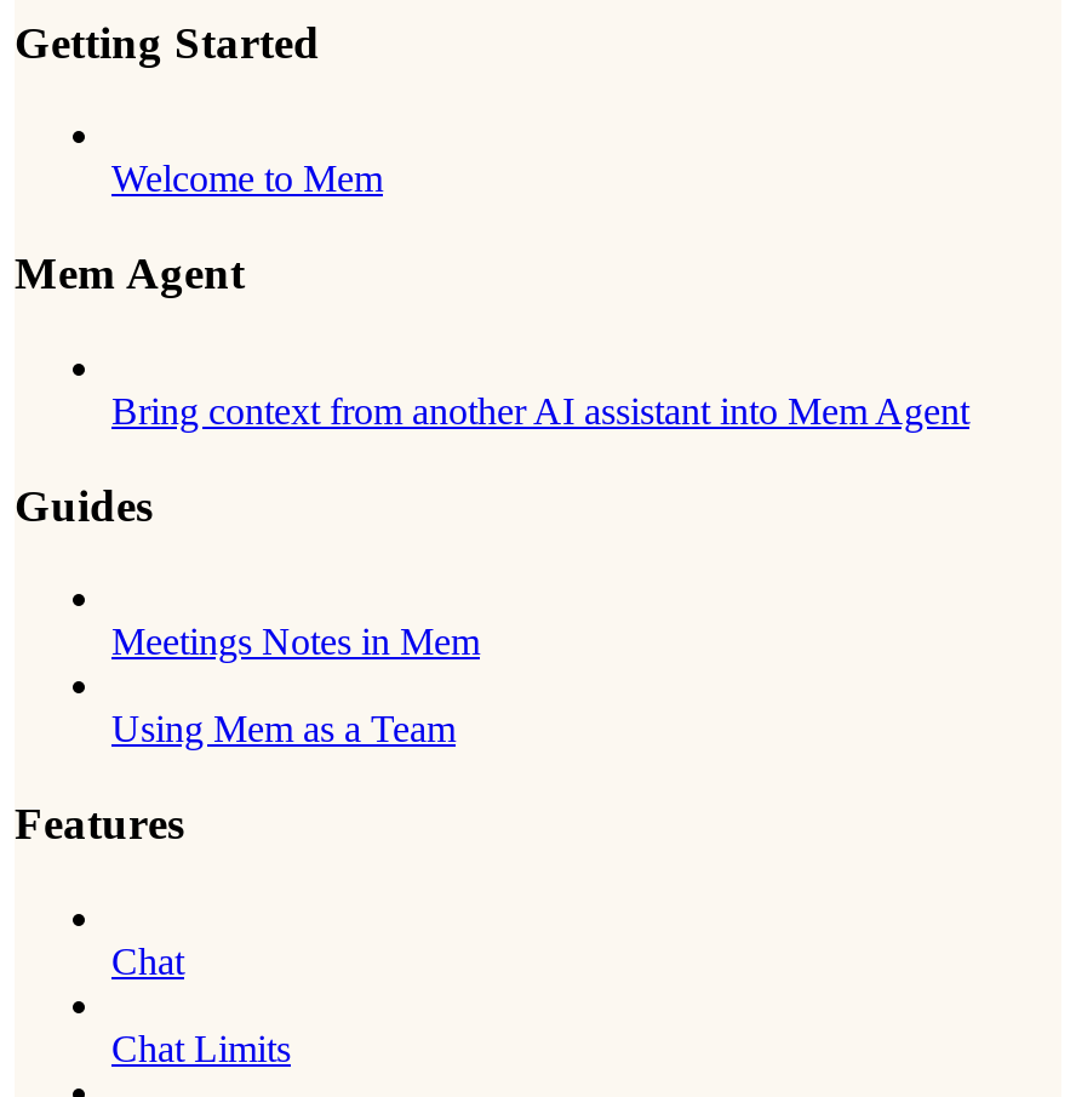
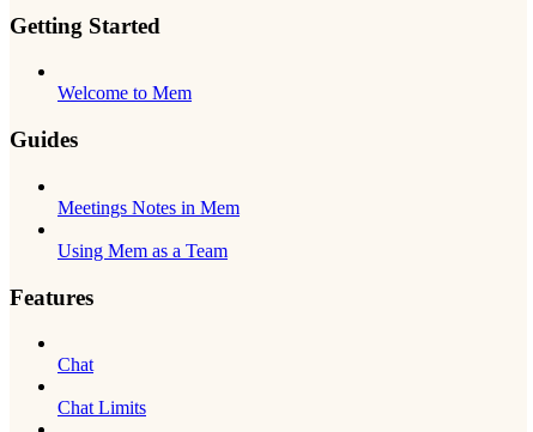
[15,248,969,431] Mem Agent | Bring context from another AI assistant into Mem Agent -> none

